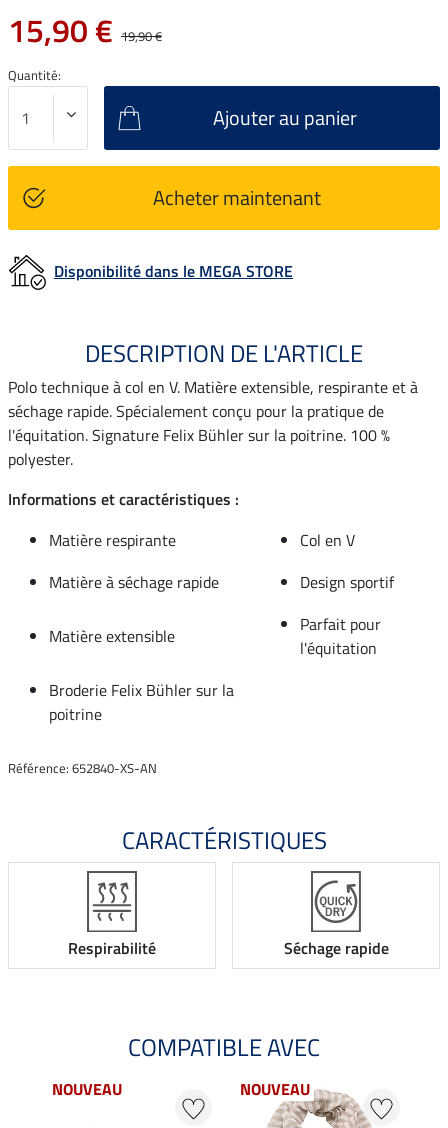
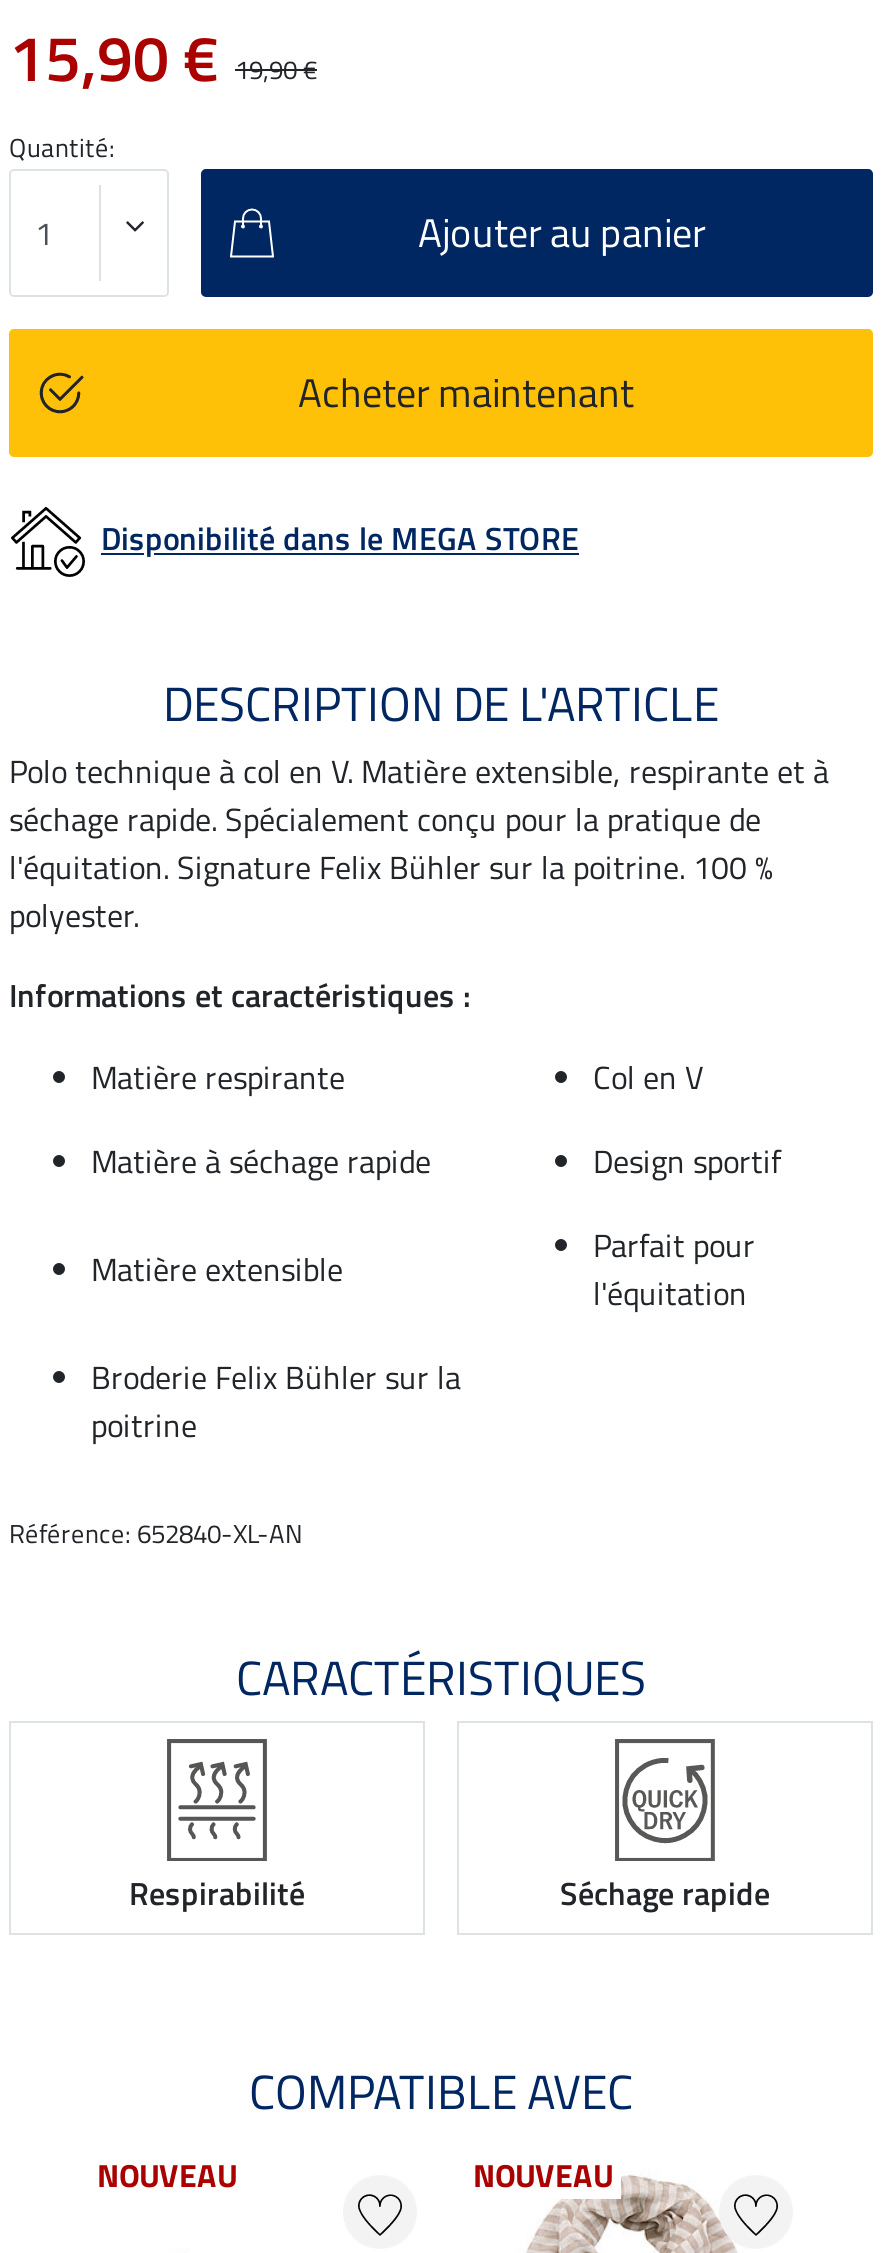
[8,758,157,778] Référence: 652840-XS-AN -> [9,1513,303,1553] Référence: 652840-XL-AN

